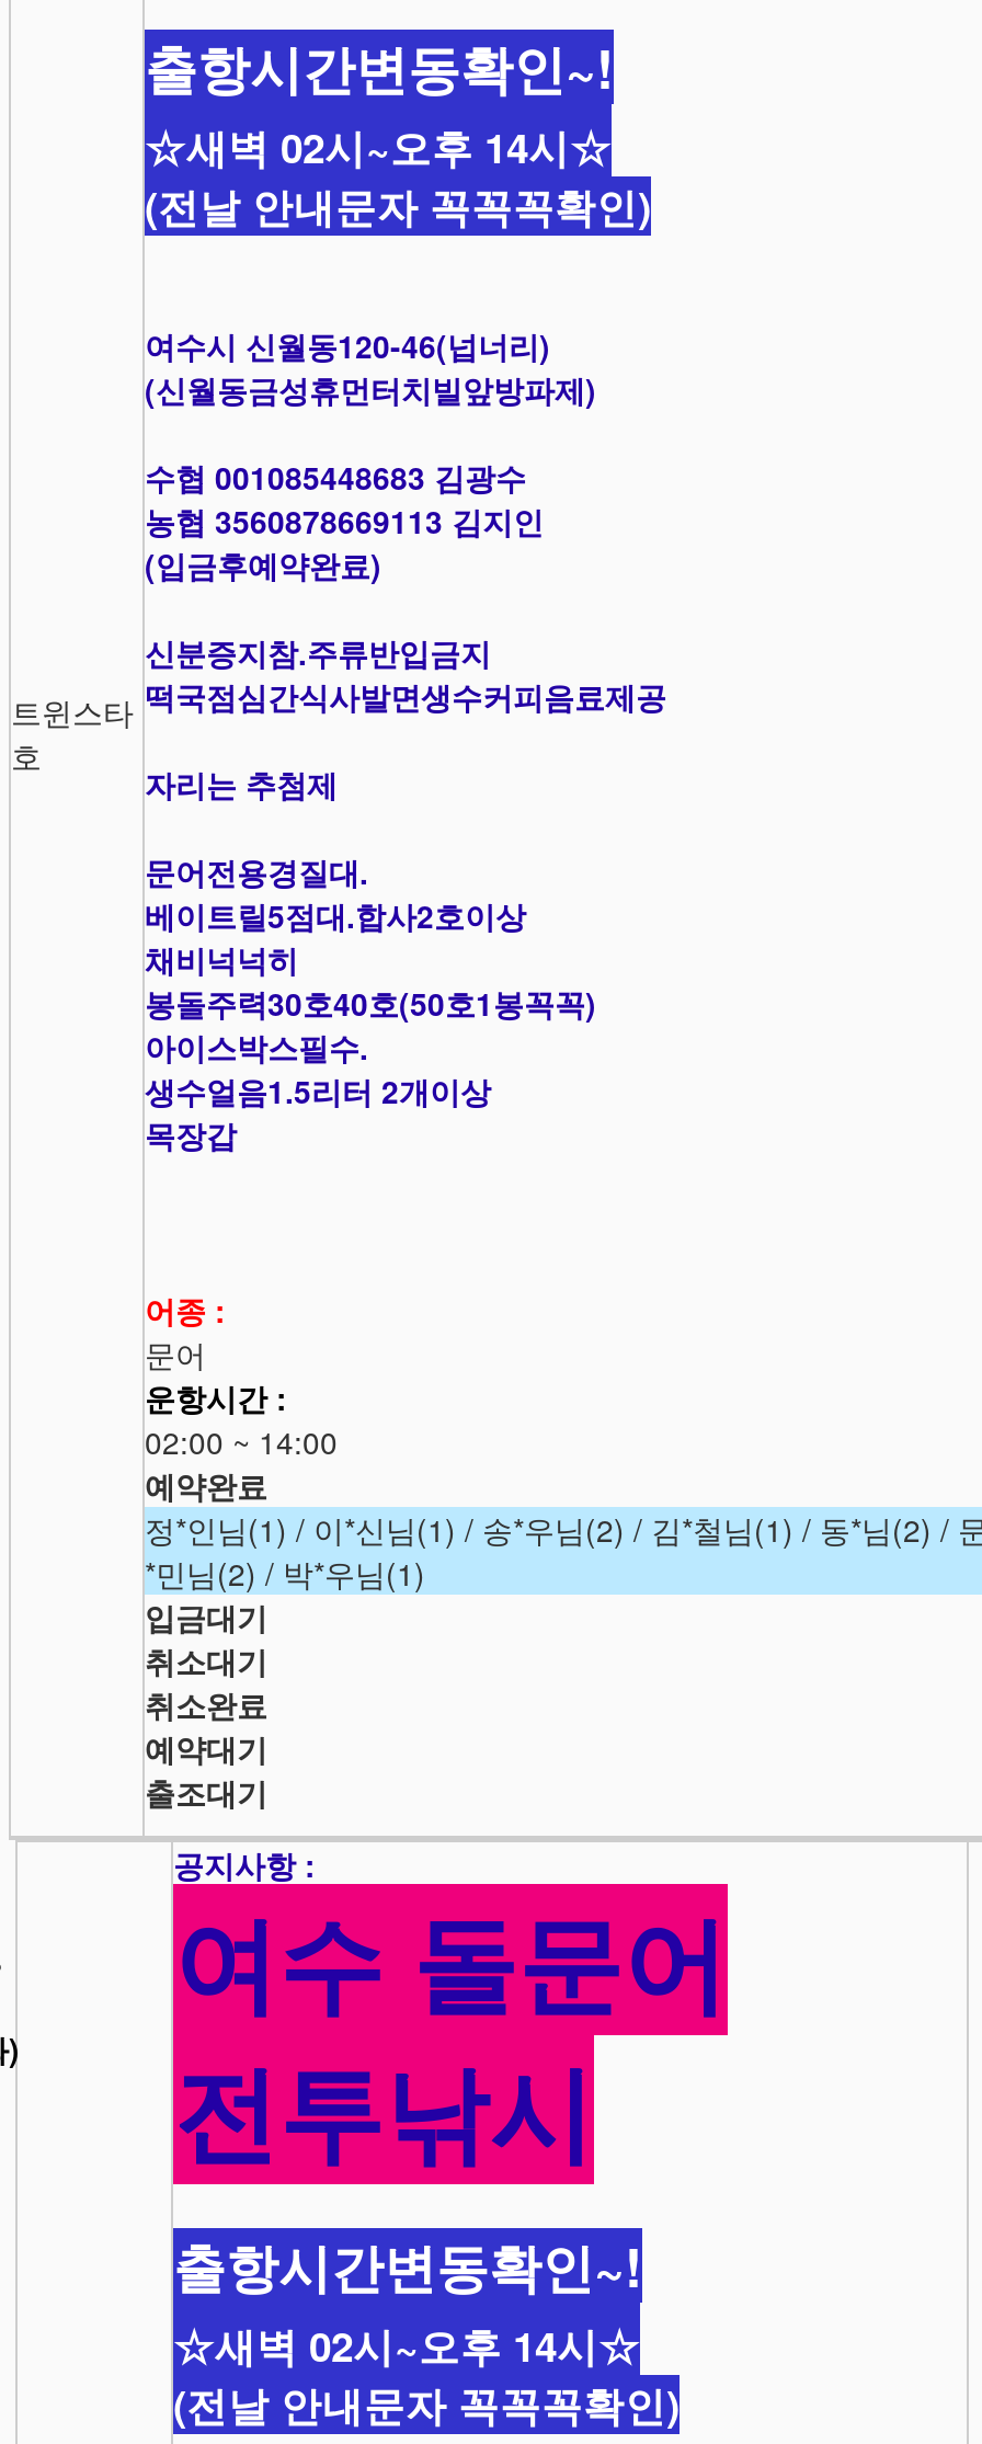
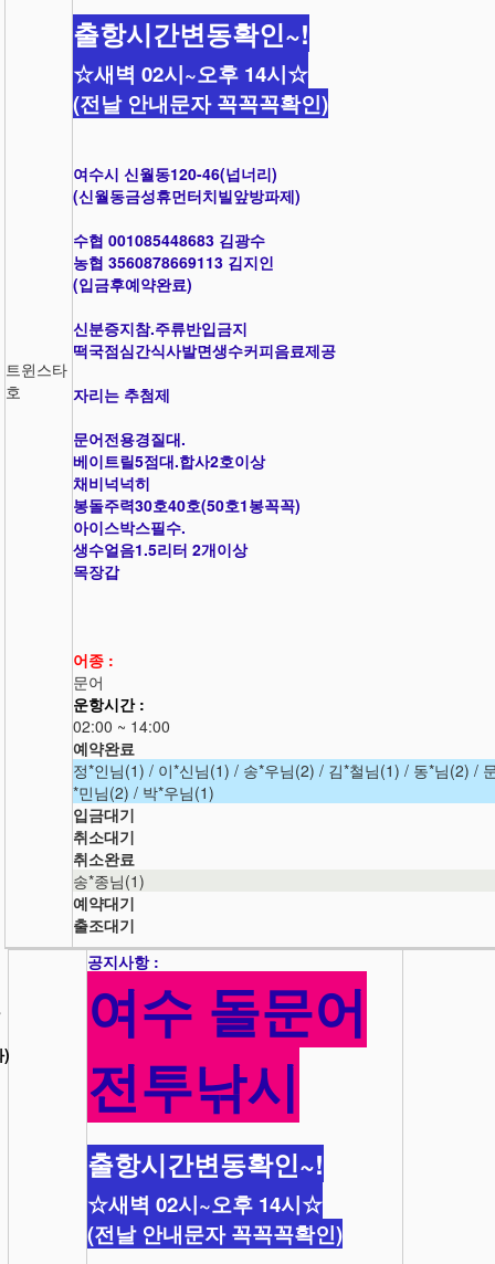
none -> [73,870,145,892] 송*종님(1)

